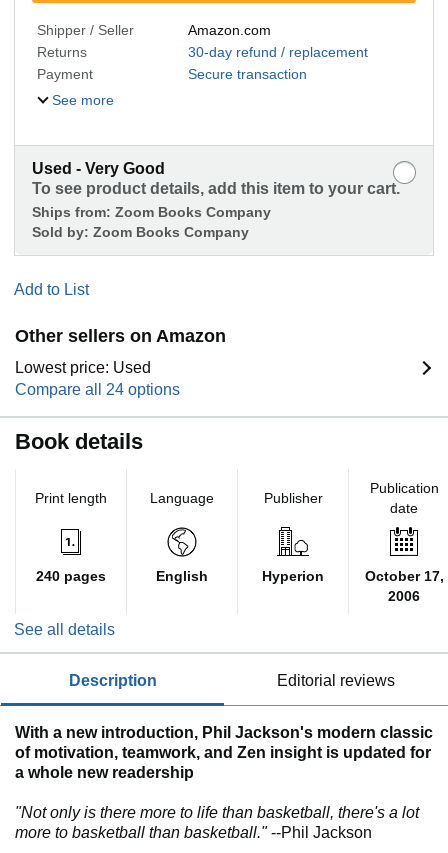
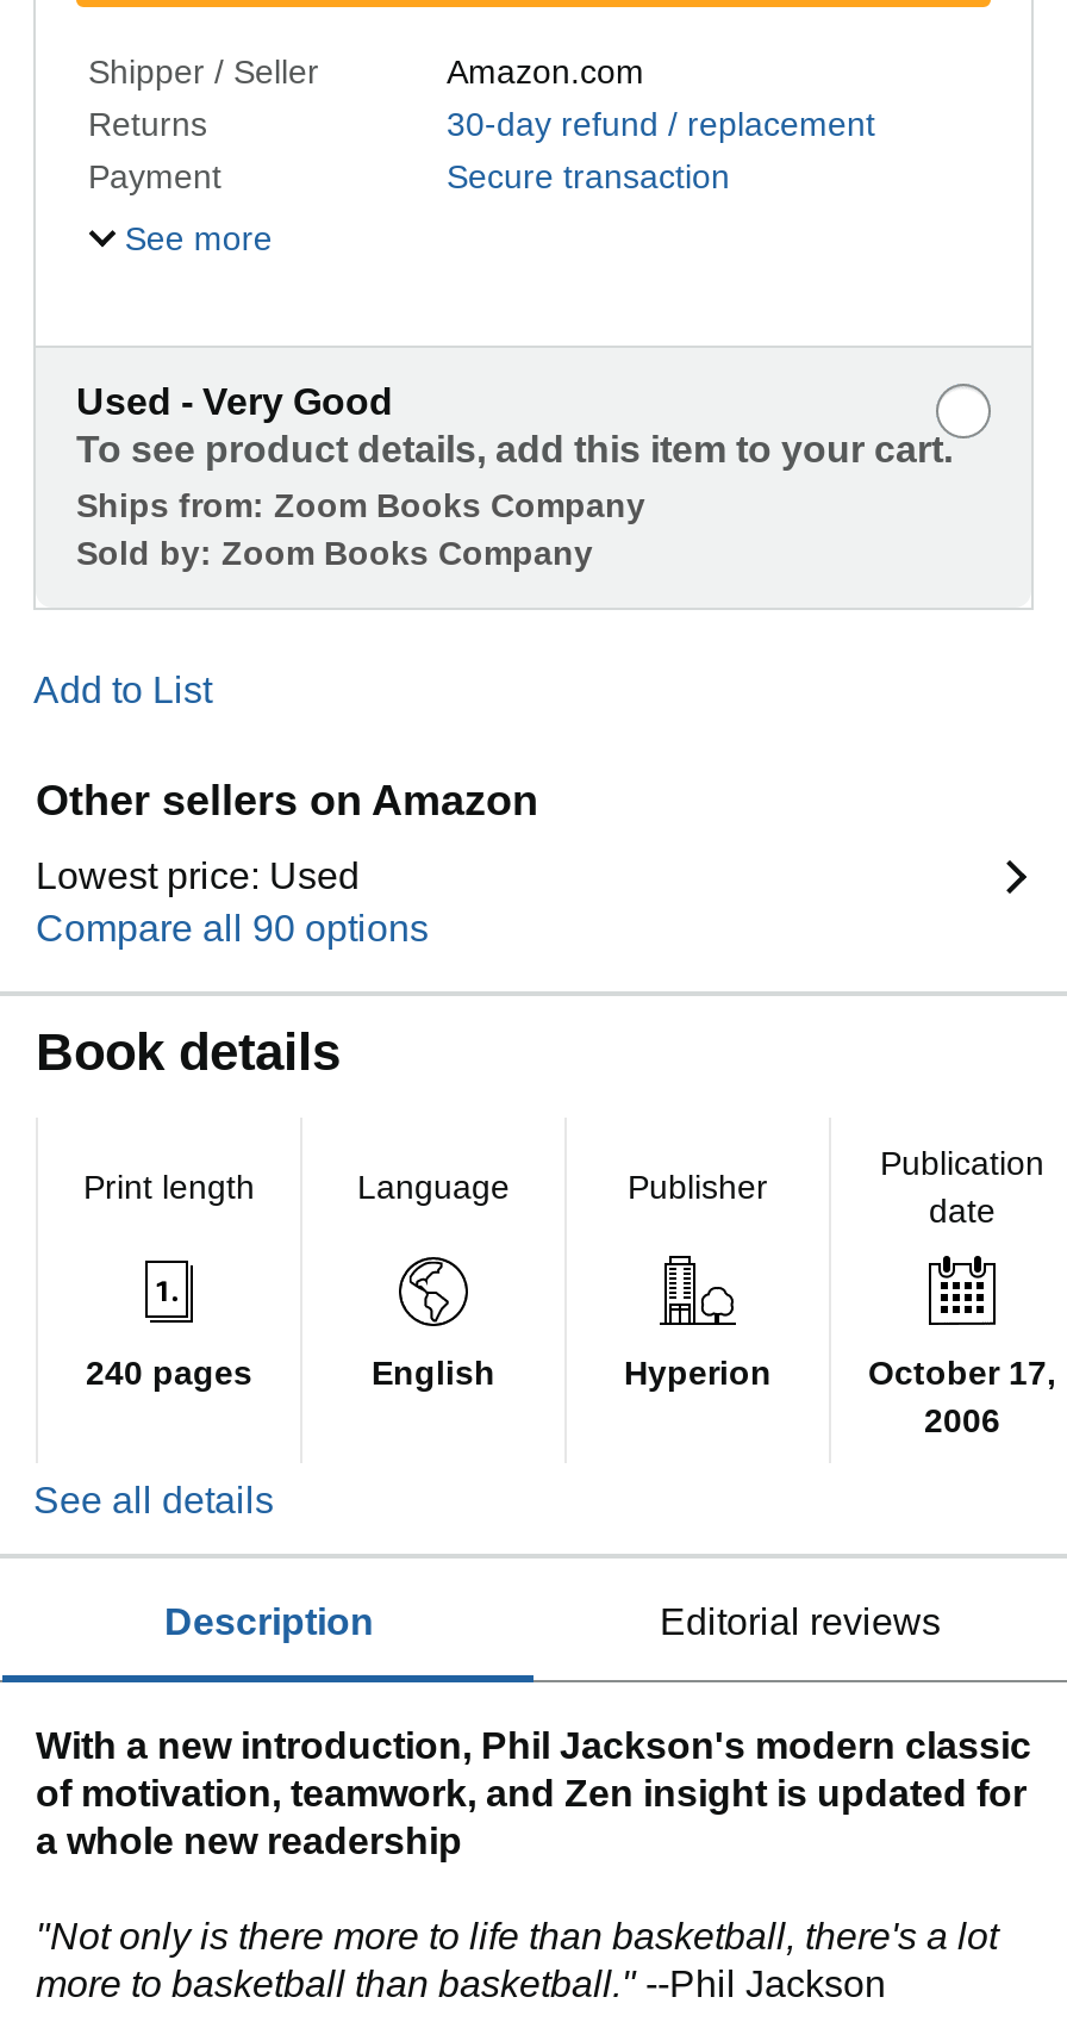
[15,381,180,398] Compare all 24 options -> [36,908,429,949] Compare all 90 options

